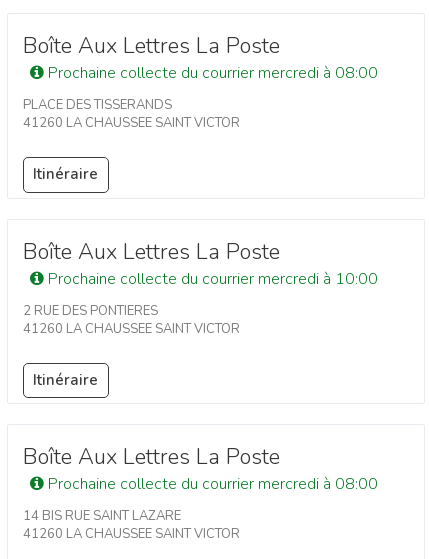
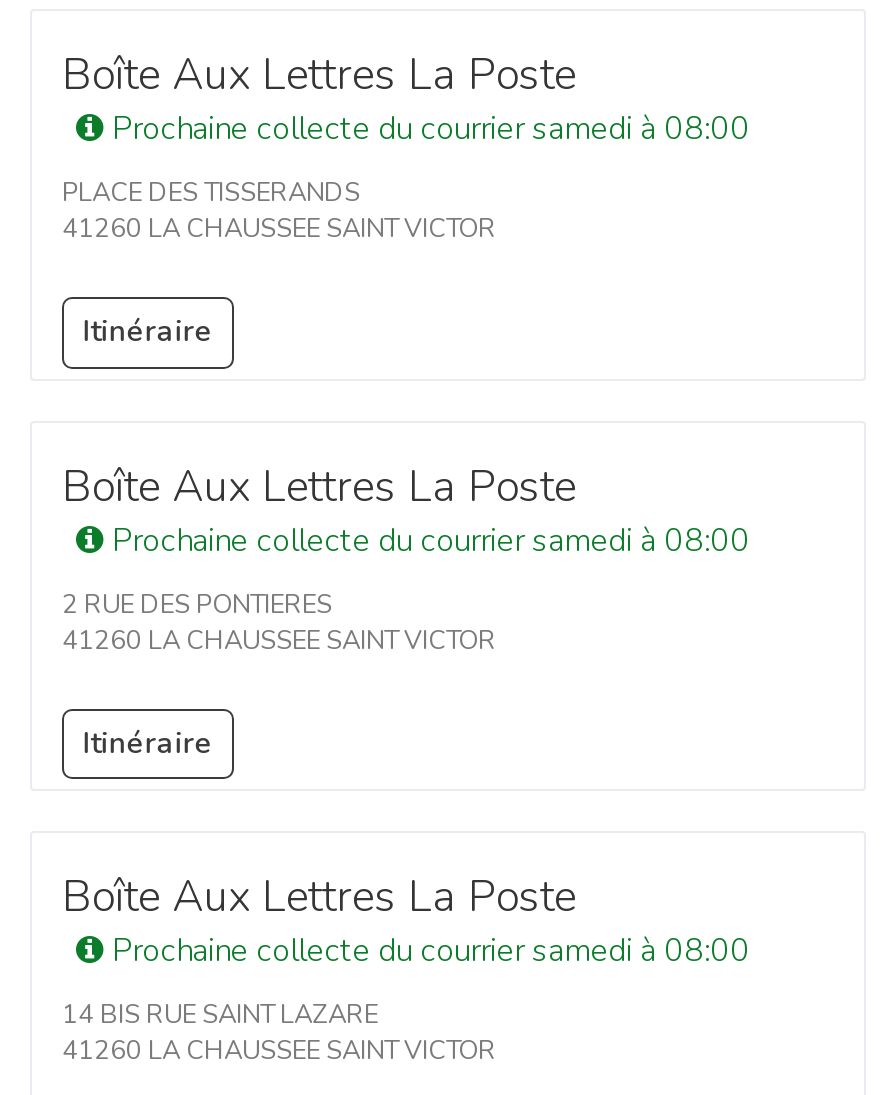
[44,62,378,84] Prochaine collecte du courrier mercredi à 08:00 -> [104,107,750,151] Prochaine collecte du courrier samedi à 08:00
[44,267,378,289] Prochaine collecte du courrier mercredi à 10:00 -> [104,518,750,562] Prochaine collecte du courrier samedi à 08:00
[44,473,378,495] Prochaine collecte du courrier mercredi à 08:00 -> [104,929,750,973] Prochaine collecte du courrier samedi à 08:00

